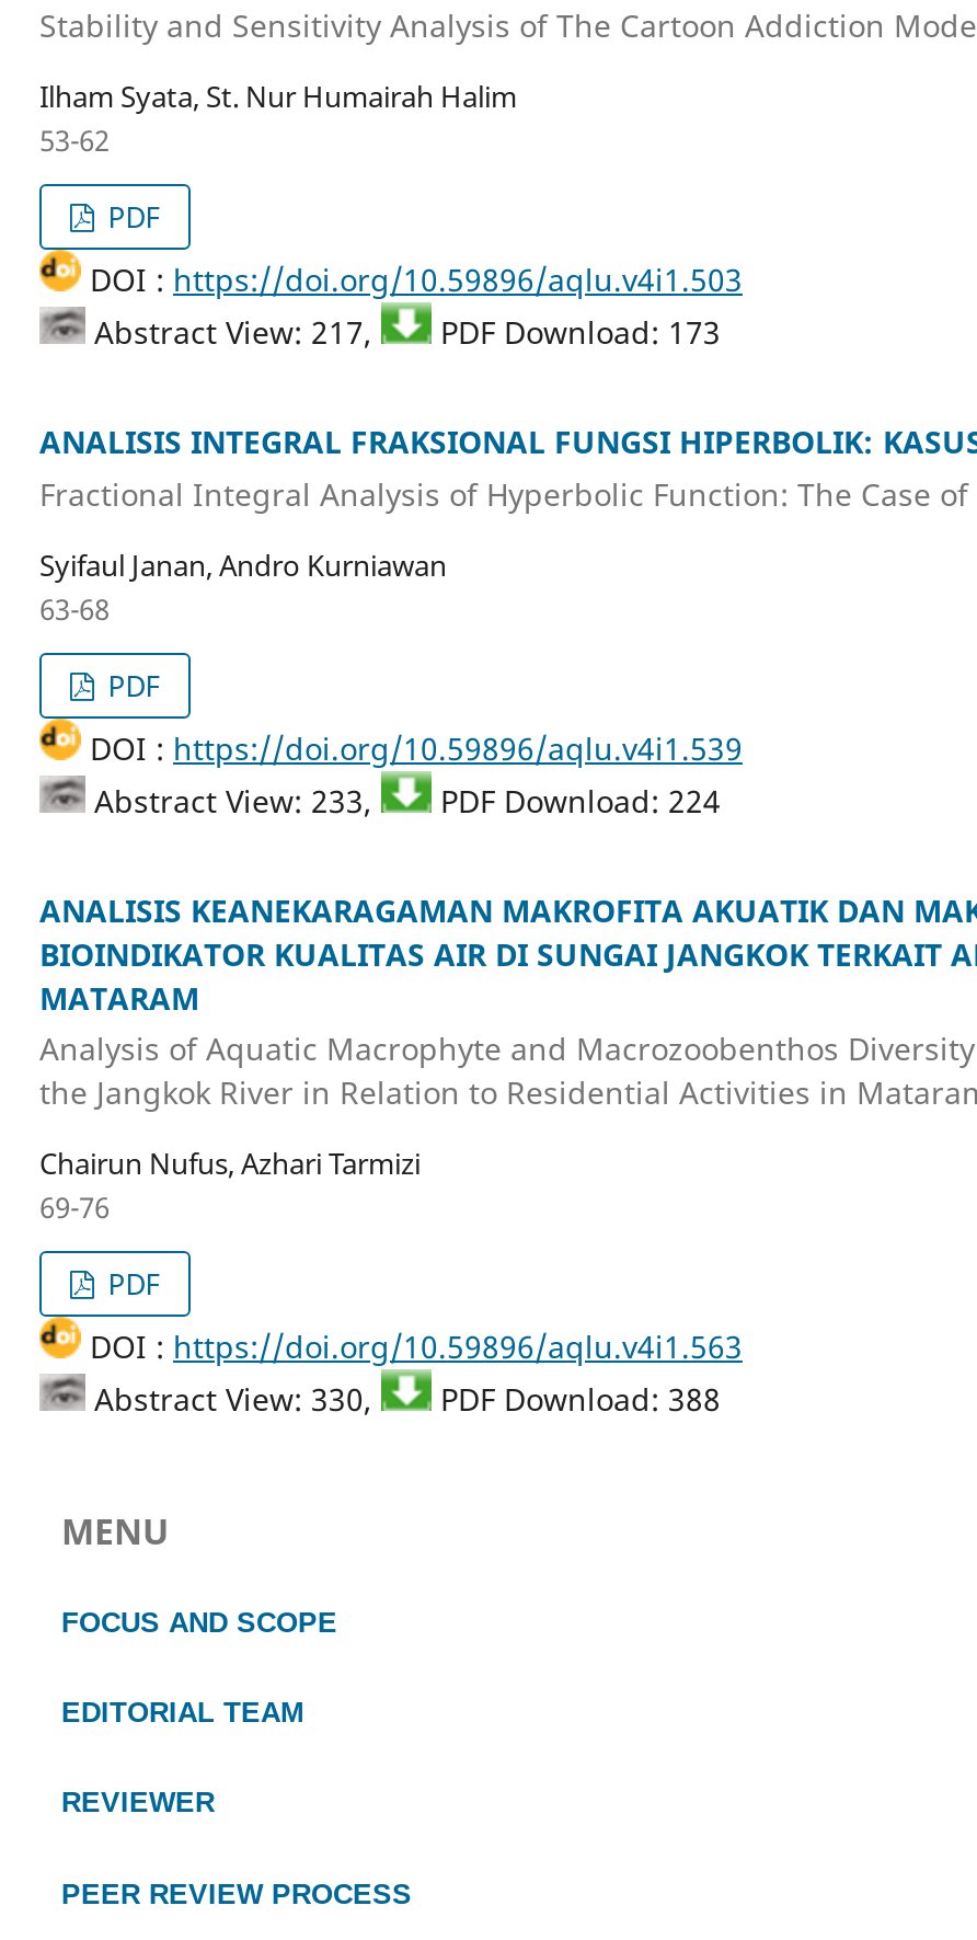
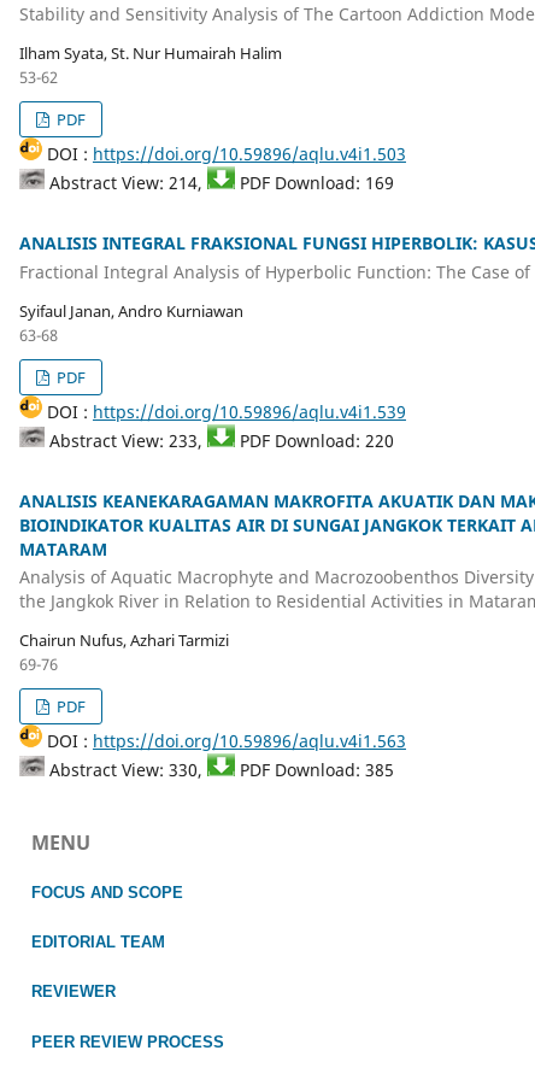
[85,312,381,353] Abstract View: 217, -> [45,171,207,194] Abstract View: 214,
[432,312,721,353] PDF Download: 173 -> [235,171,394,194] PDF Download: 169
[85,779,721,821] Abstract View: 233, PDF Download: 224 -> [45,429,394,452] Abstract View: 233, PDF Download: 220
[85,1378,721,1420] Abstract View: 330, PDF Download: 388 -> [45,758,394,781] Abstract View: 330, PDF Download: 385

